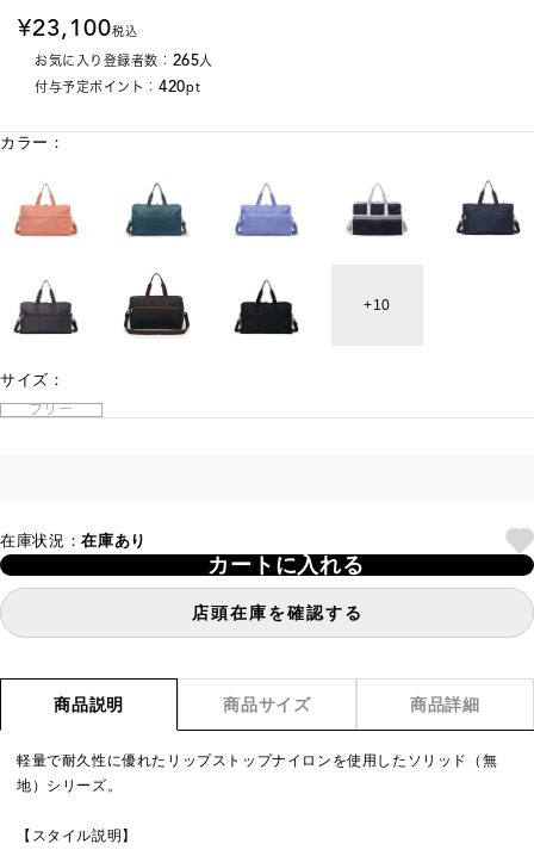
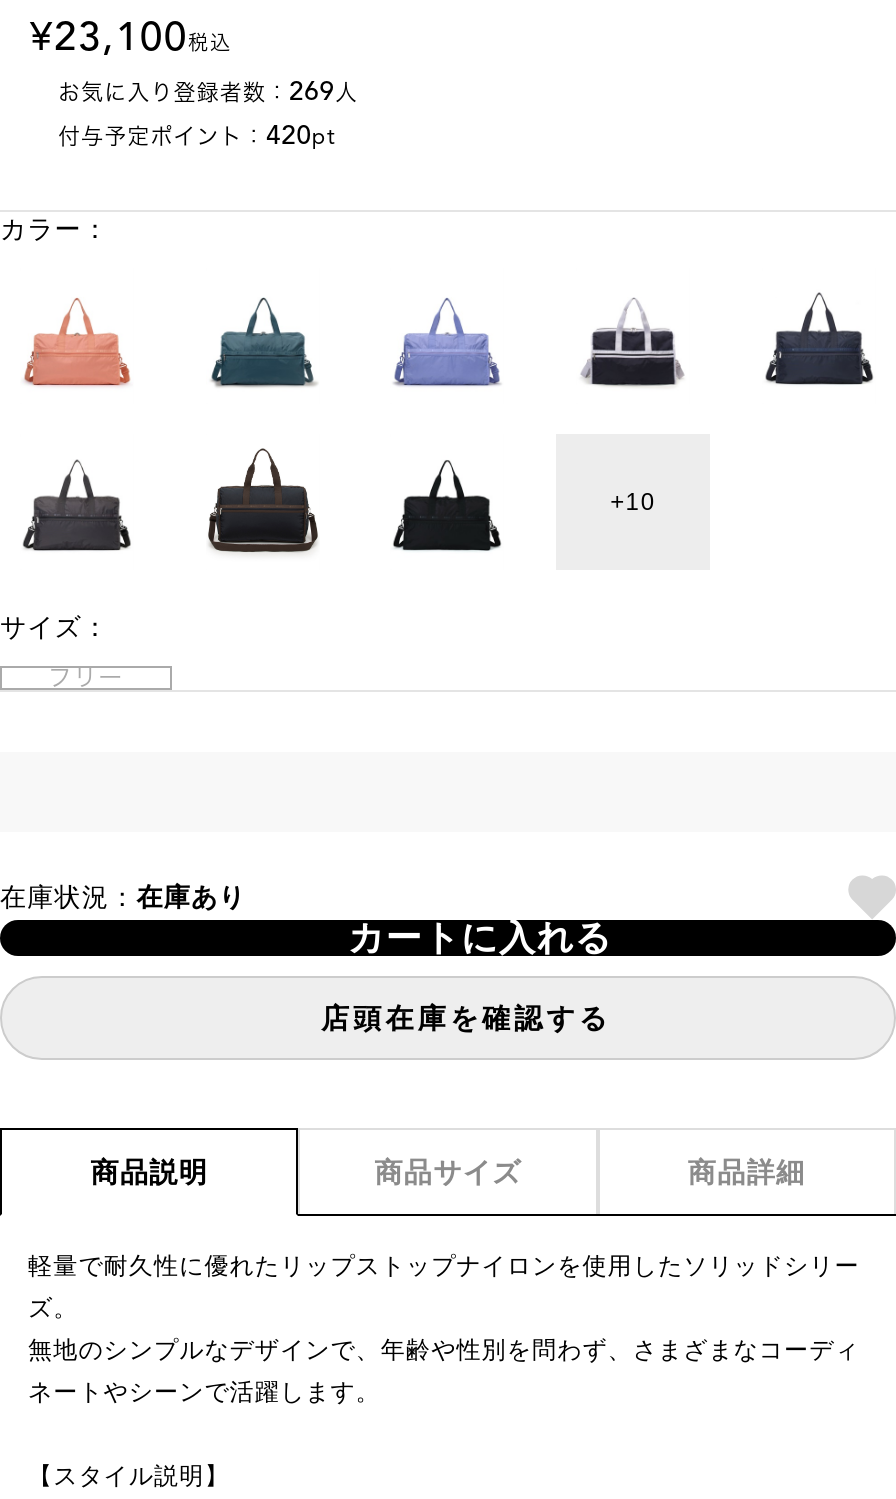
[35,51,213,70] お気に入り登録者数：265人 -> [58,76,358,108] お気に入り登録者数：269人
[17,752,497,794] 軽量で耐久性に優れたリップストップナイロンを使用したソリッド（無 | 地）シリーズ。 -> [28,1252,860,1406] 軽量で耐久性に優れたリップストップナイロンを使用したソリッドシリー | ズ。 | 無地のシンプルなデザインで、年齢や性別を問わず、さまざまなコーディ | ネートやシーンで活躍します。

